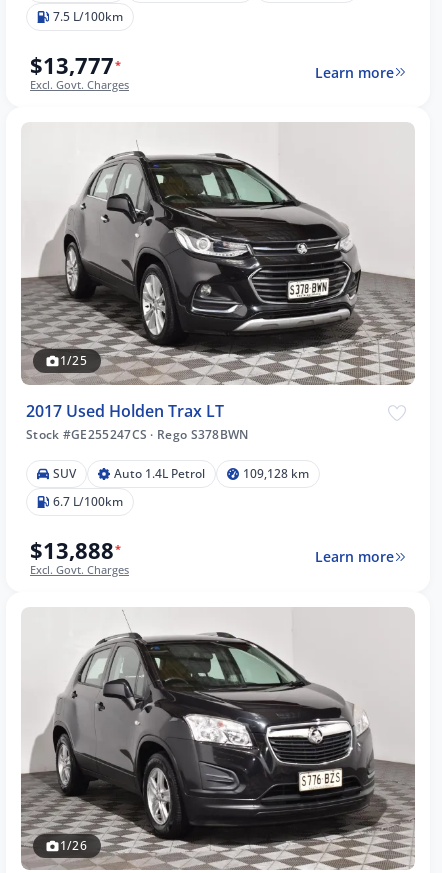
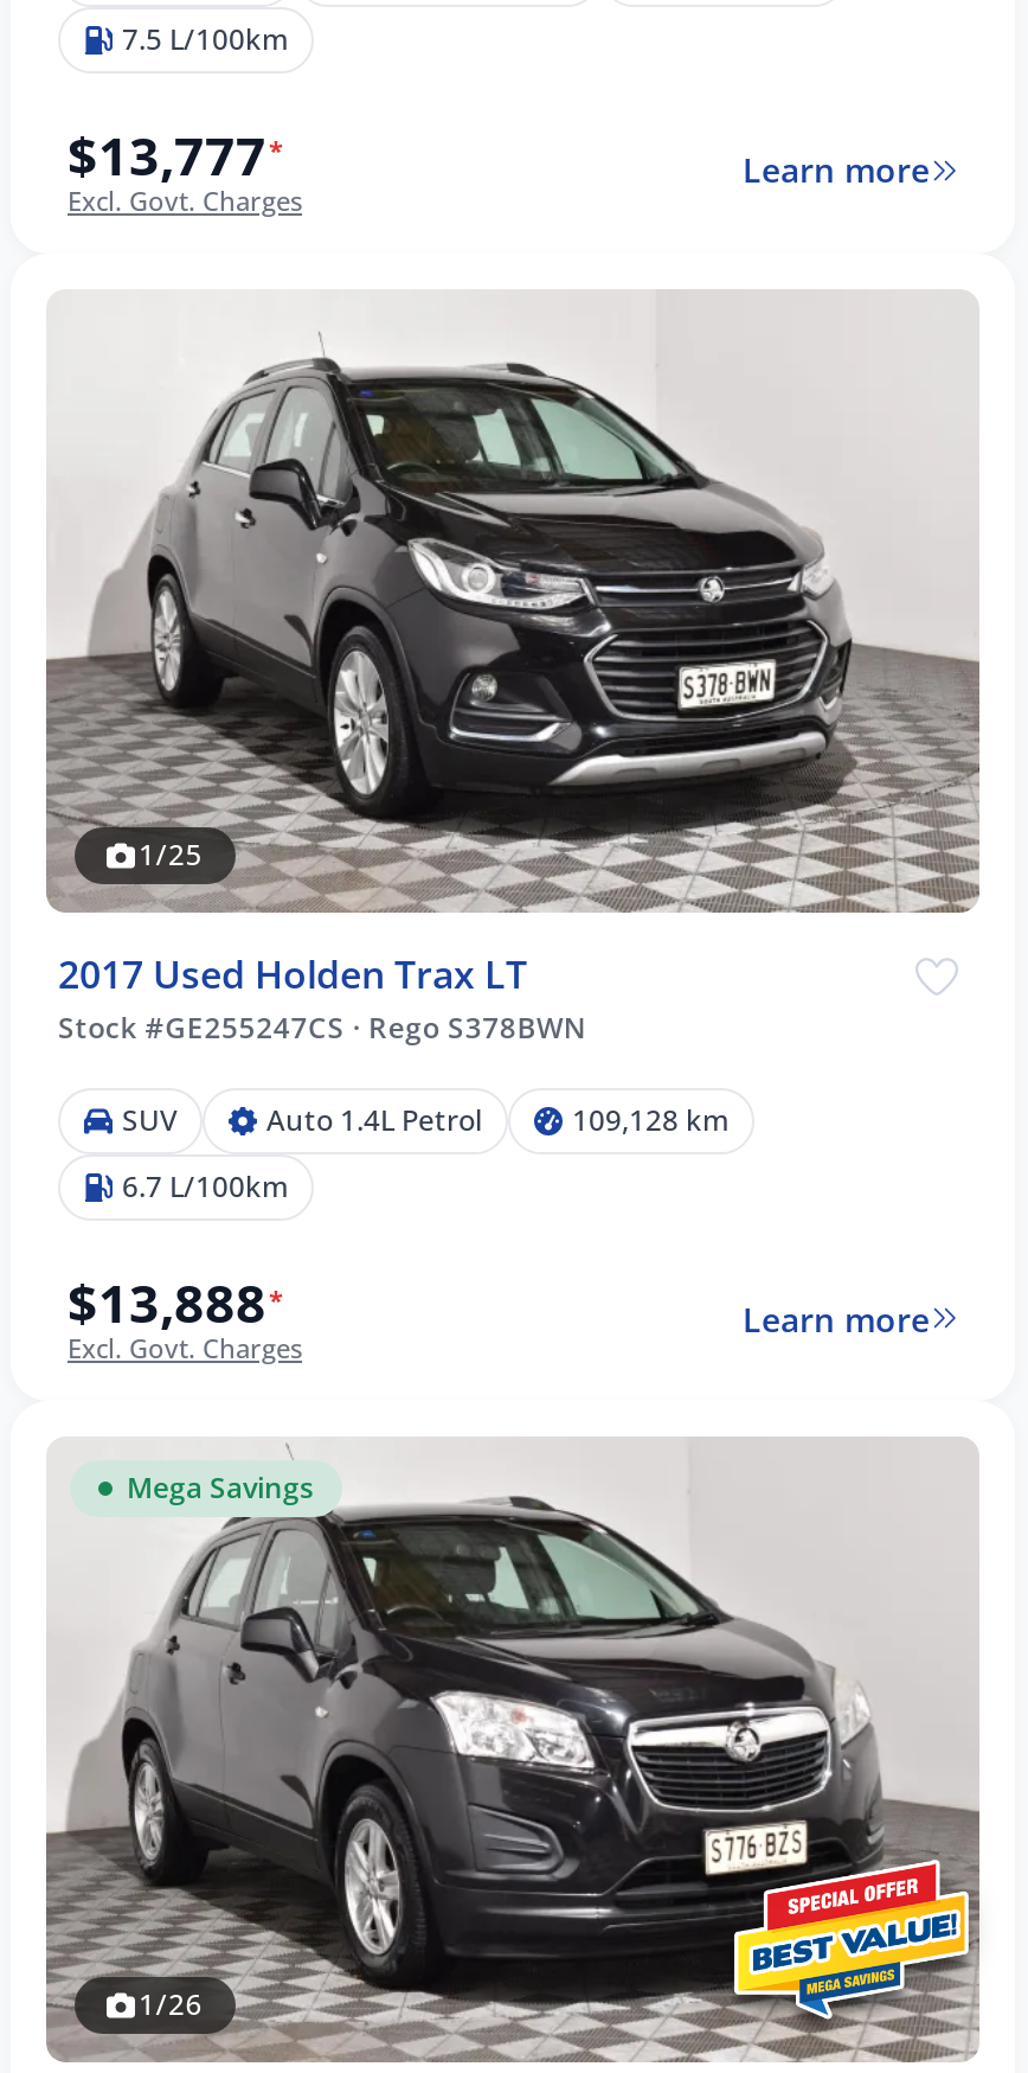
none -> [127,1469,314,1509] Mega Savings
[311,785,410,854] [image] -> [731,1858,970,2027] [image]

